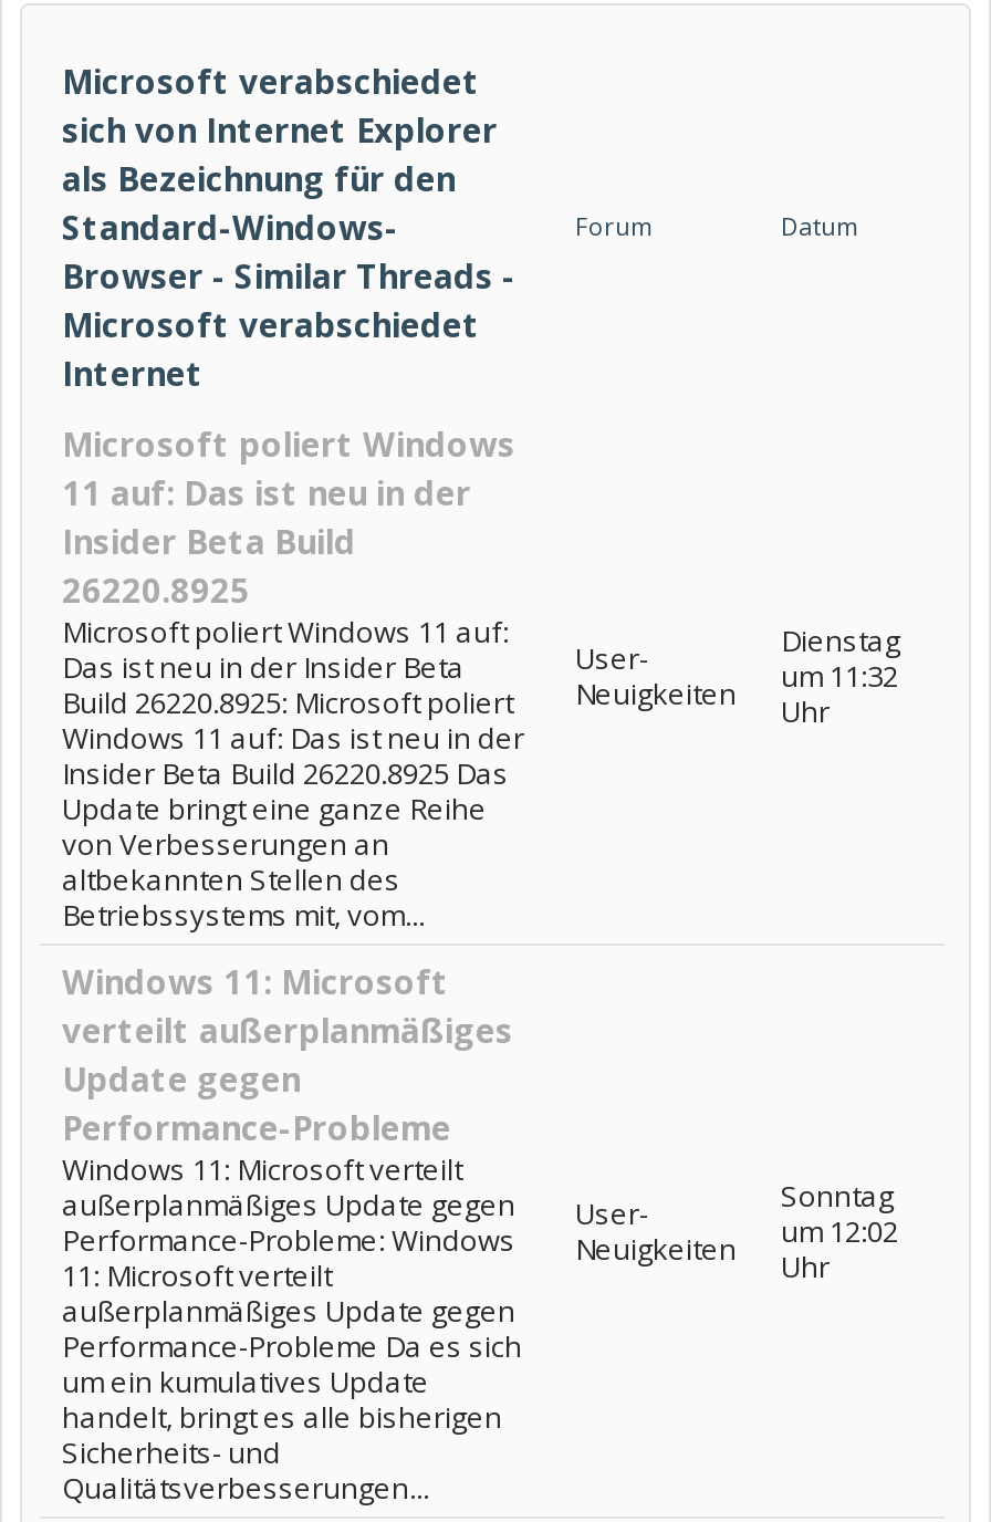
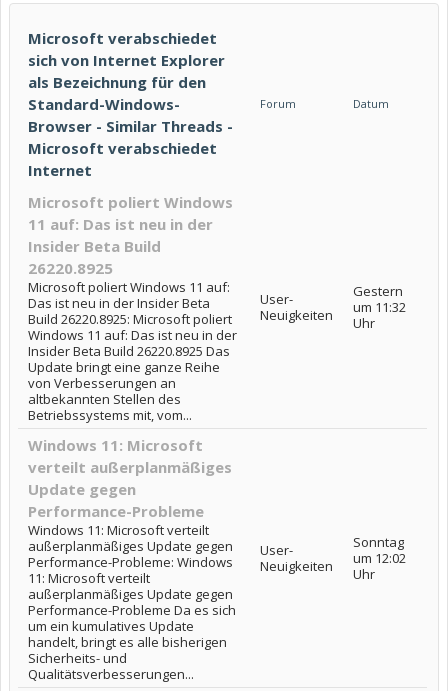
[781,621,900,660] Dienstag -> [353,282,403,300] Gestern

